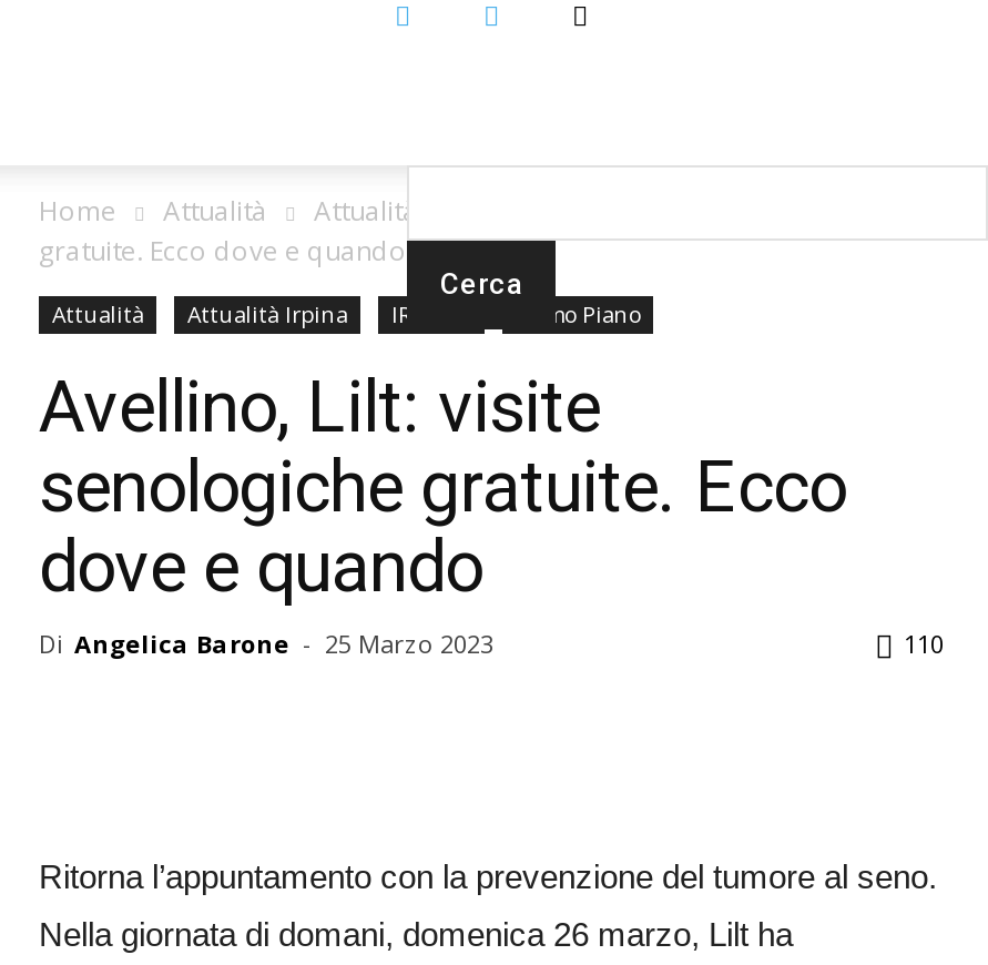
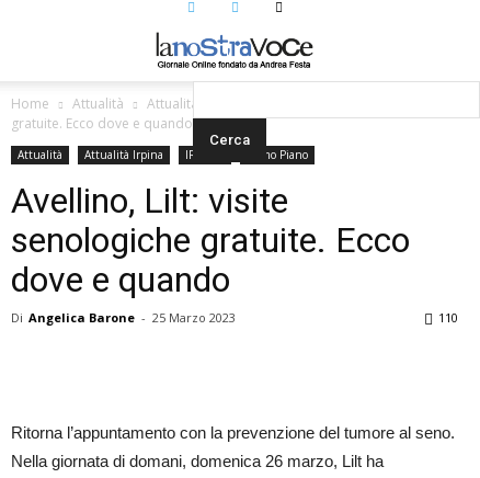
none -> [156,32,313,69] [image]

